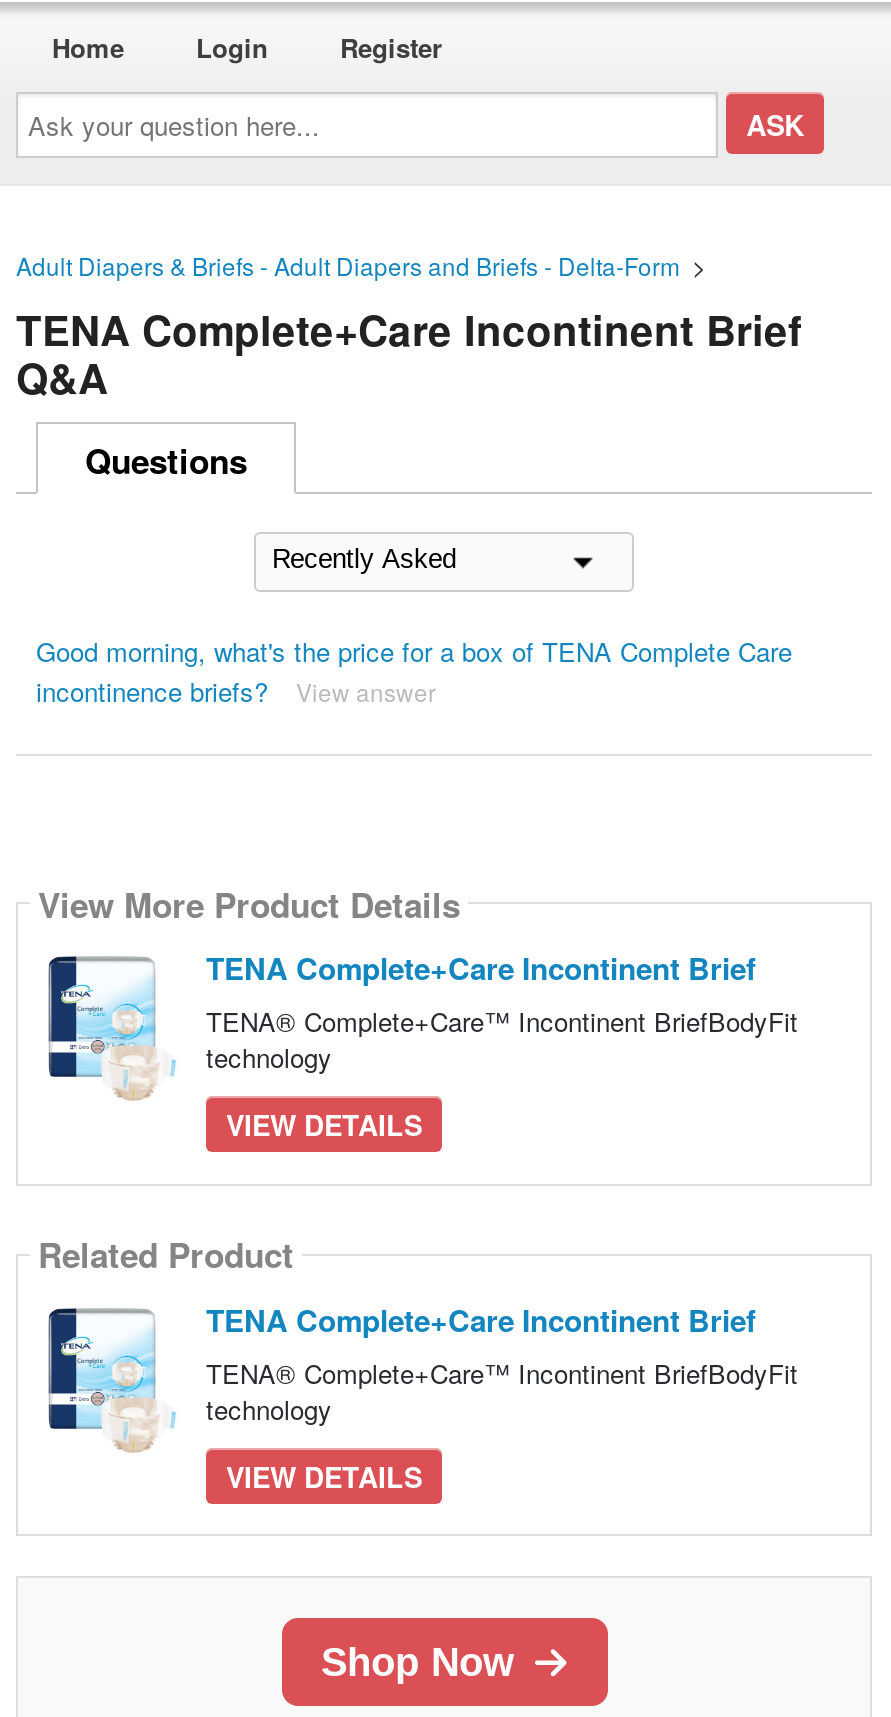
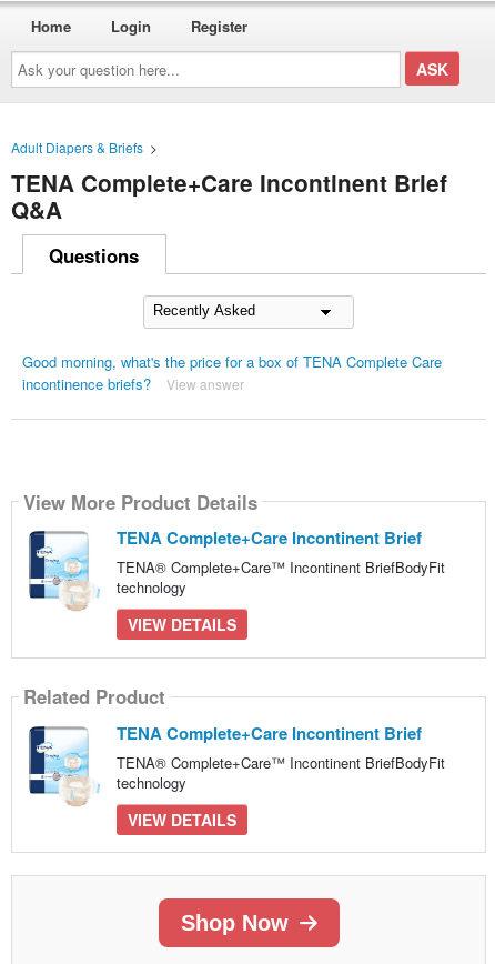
[16,248,718,282] Adult Diapers & Briefs - Adult Diapers and Briefs - Delta-Form > -> [11,138,164,157] Adult Diapers & Briefs >

